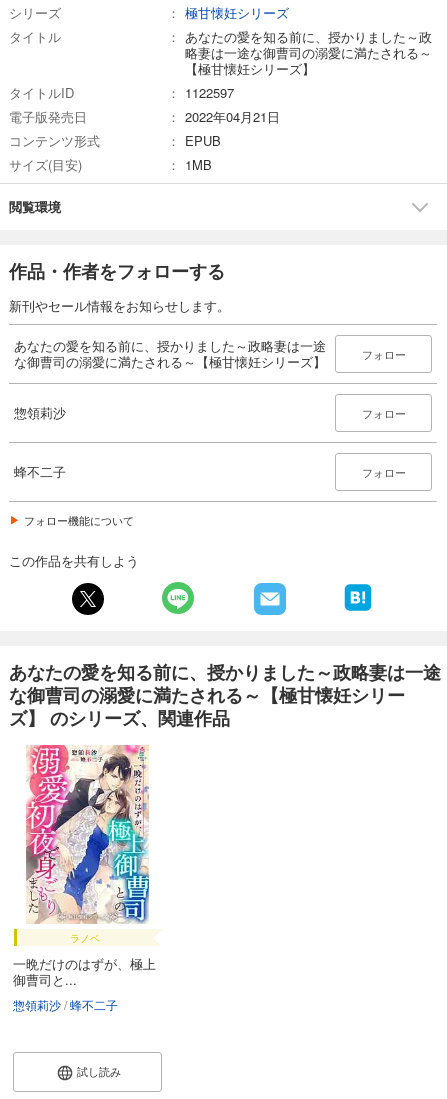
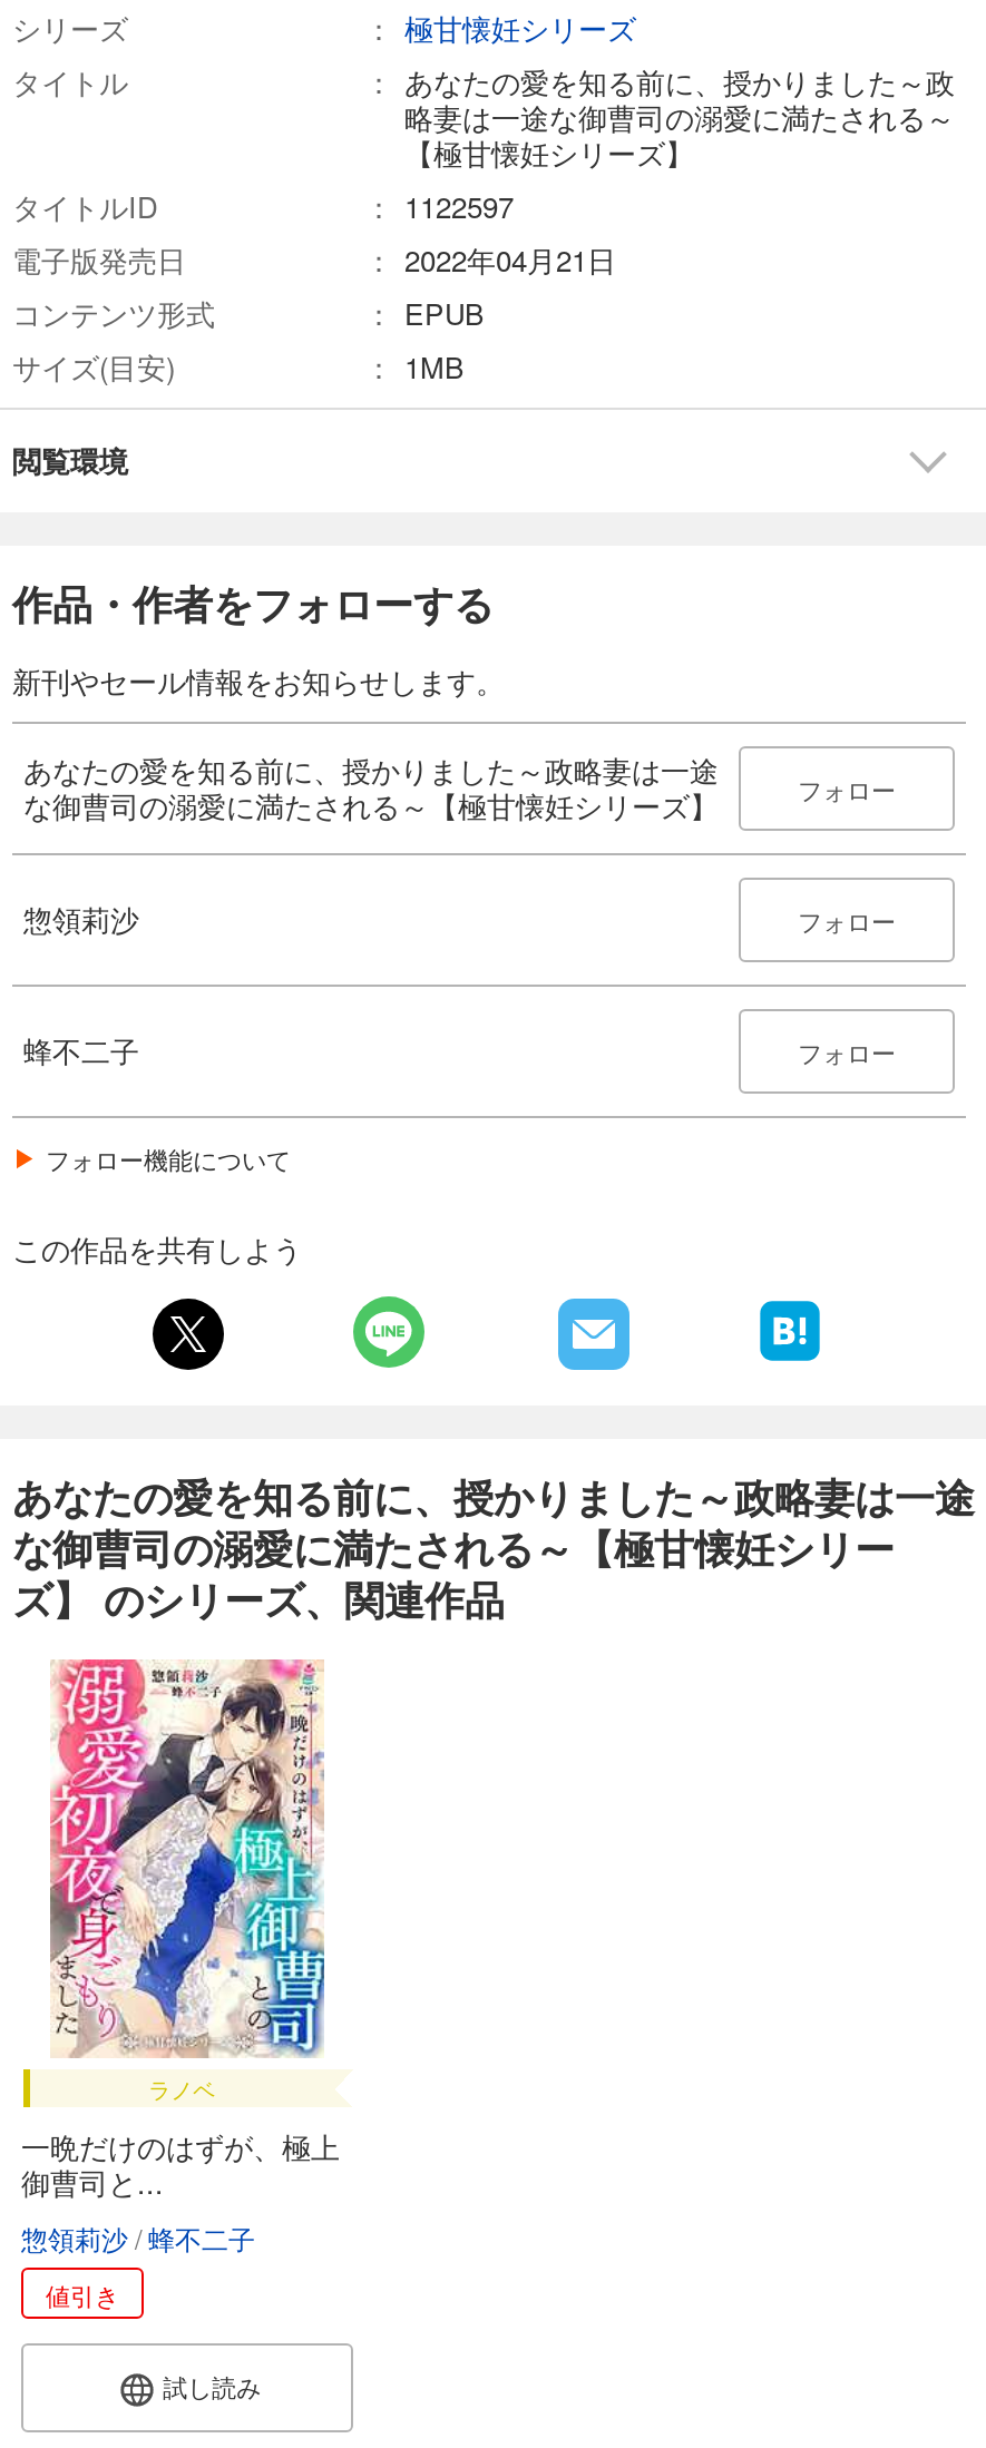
none -> [46,2277,119,2313] 値引き

